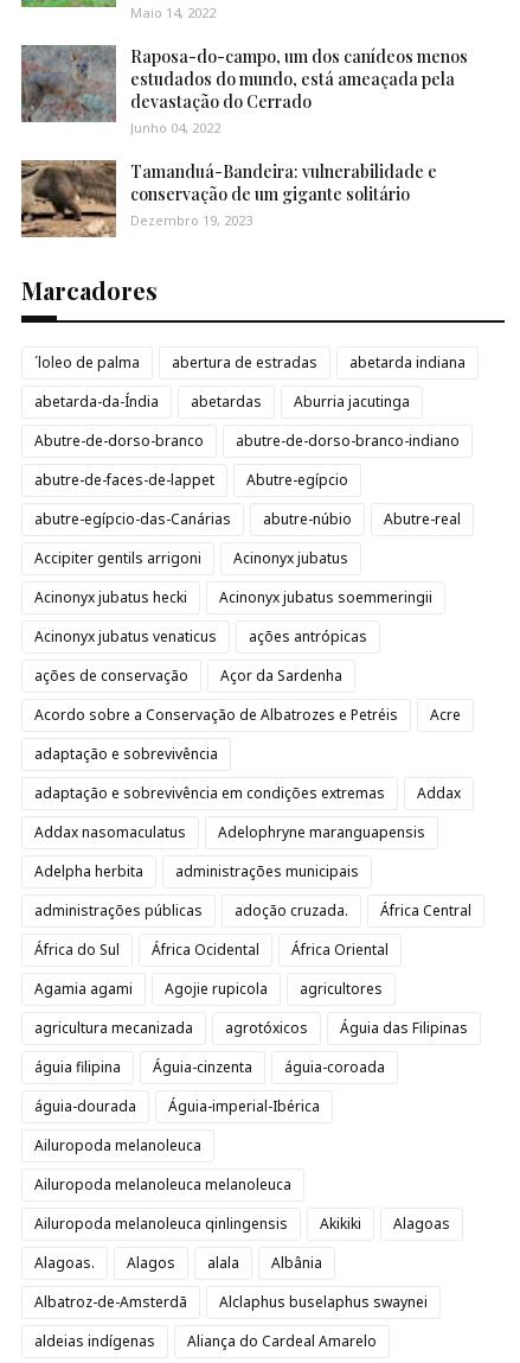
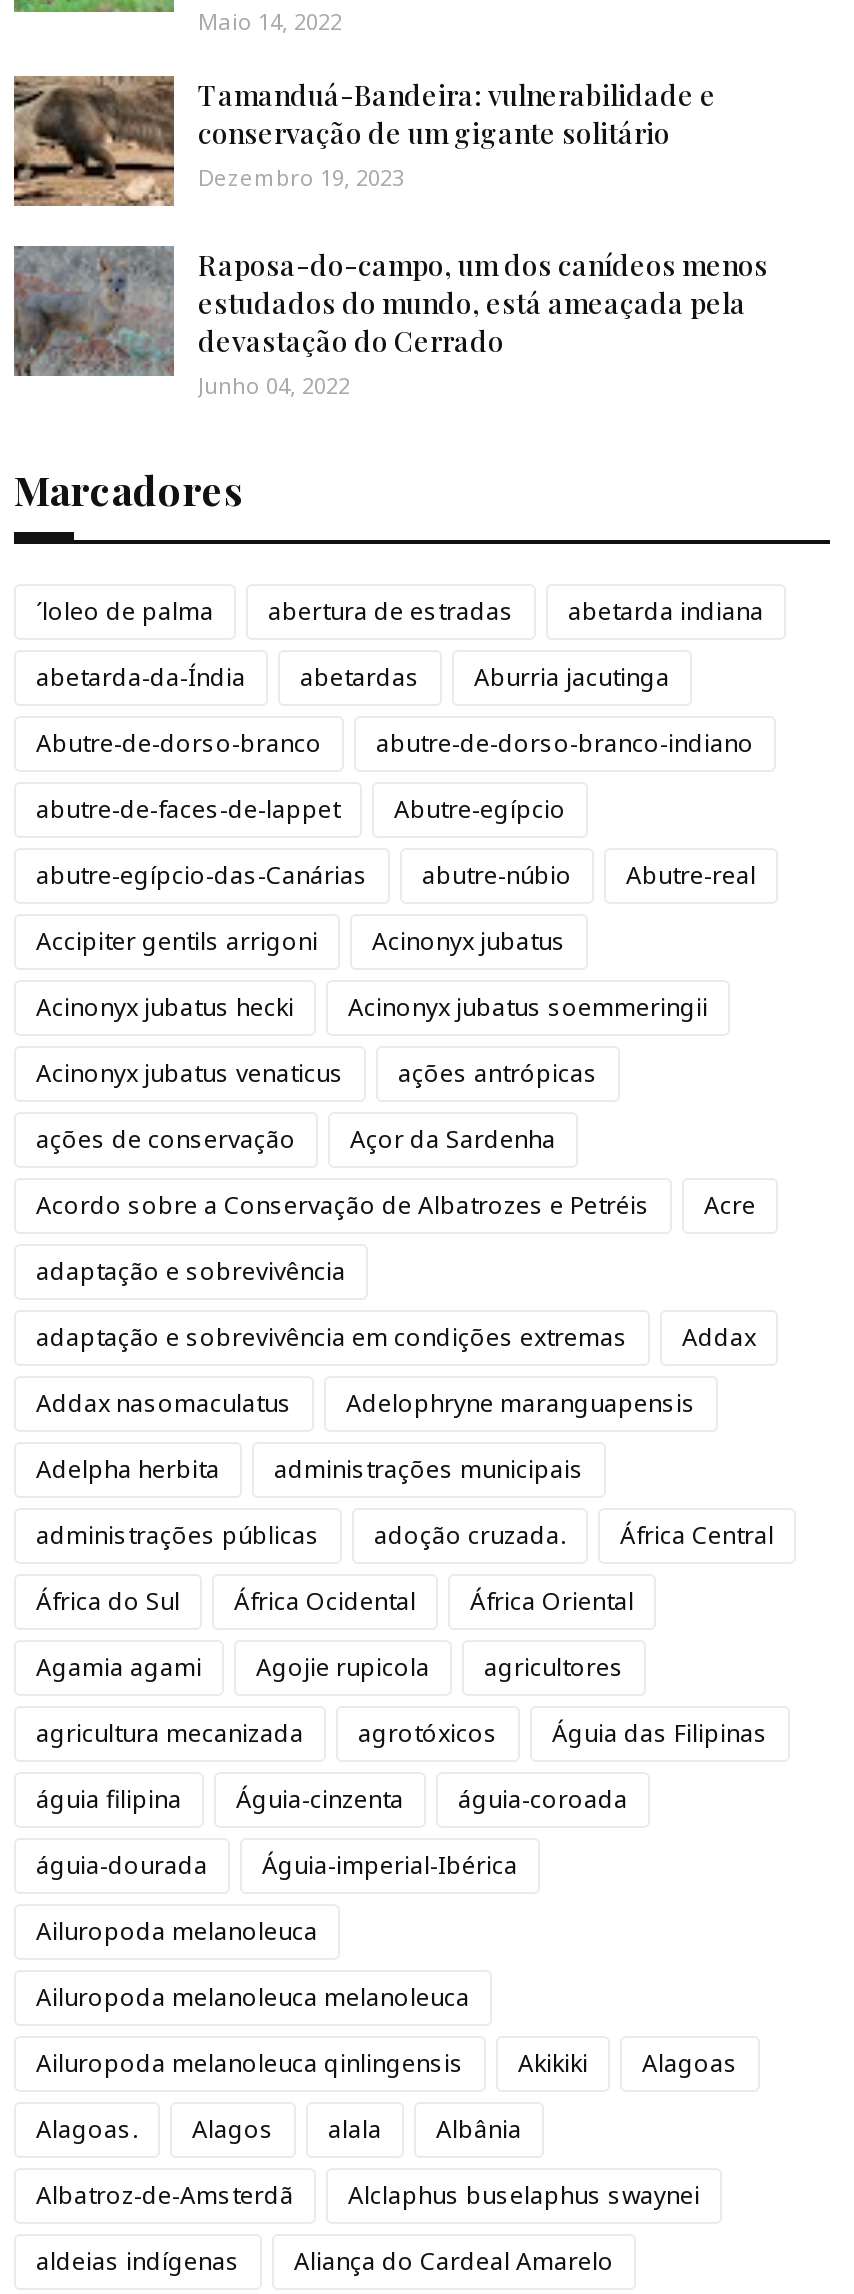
moved [19,44,468,136] -> [10,244,768,400]: [image] | Raposa-do-campo, um dos canídeos menos | estudados do mundo, está ameaçada pela | devastação do Cerrado | Junho 04, 2022
moved [20,159,437,238] -> [12,74,716,208]: [image] | Tamanduá-Bandeira: vulnerabilidade e | conservação de um gigante solitário | Dezembro 19, 2023

